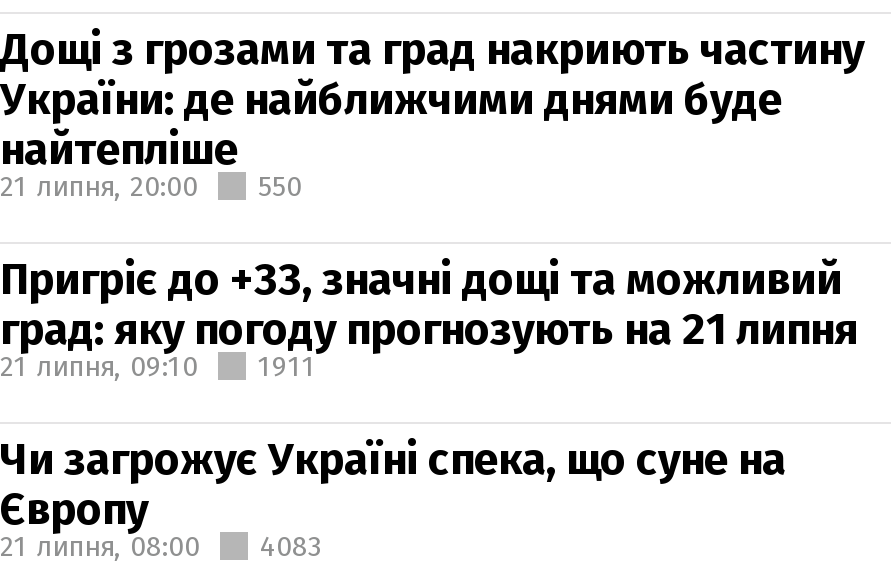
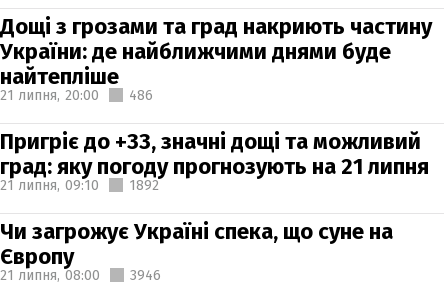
[0,169,302,203] 21 липня, 20:00 550 -> [0,86,153,103] 21 липня, 20:00 486
[258,349,316,383] 1911 -> [129,176,159,193] 1892
[0,529,322,563] 21 липня, 08:00 4083 -> [0,266,161,283] 21 липня, 08:00 3946

